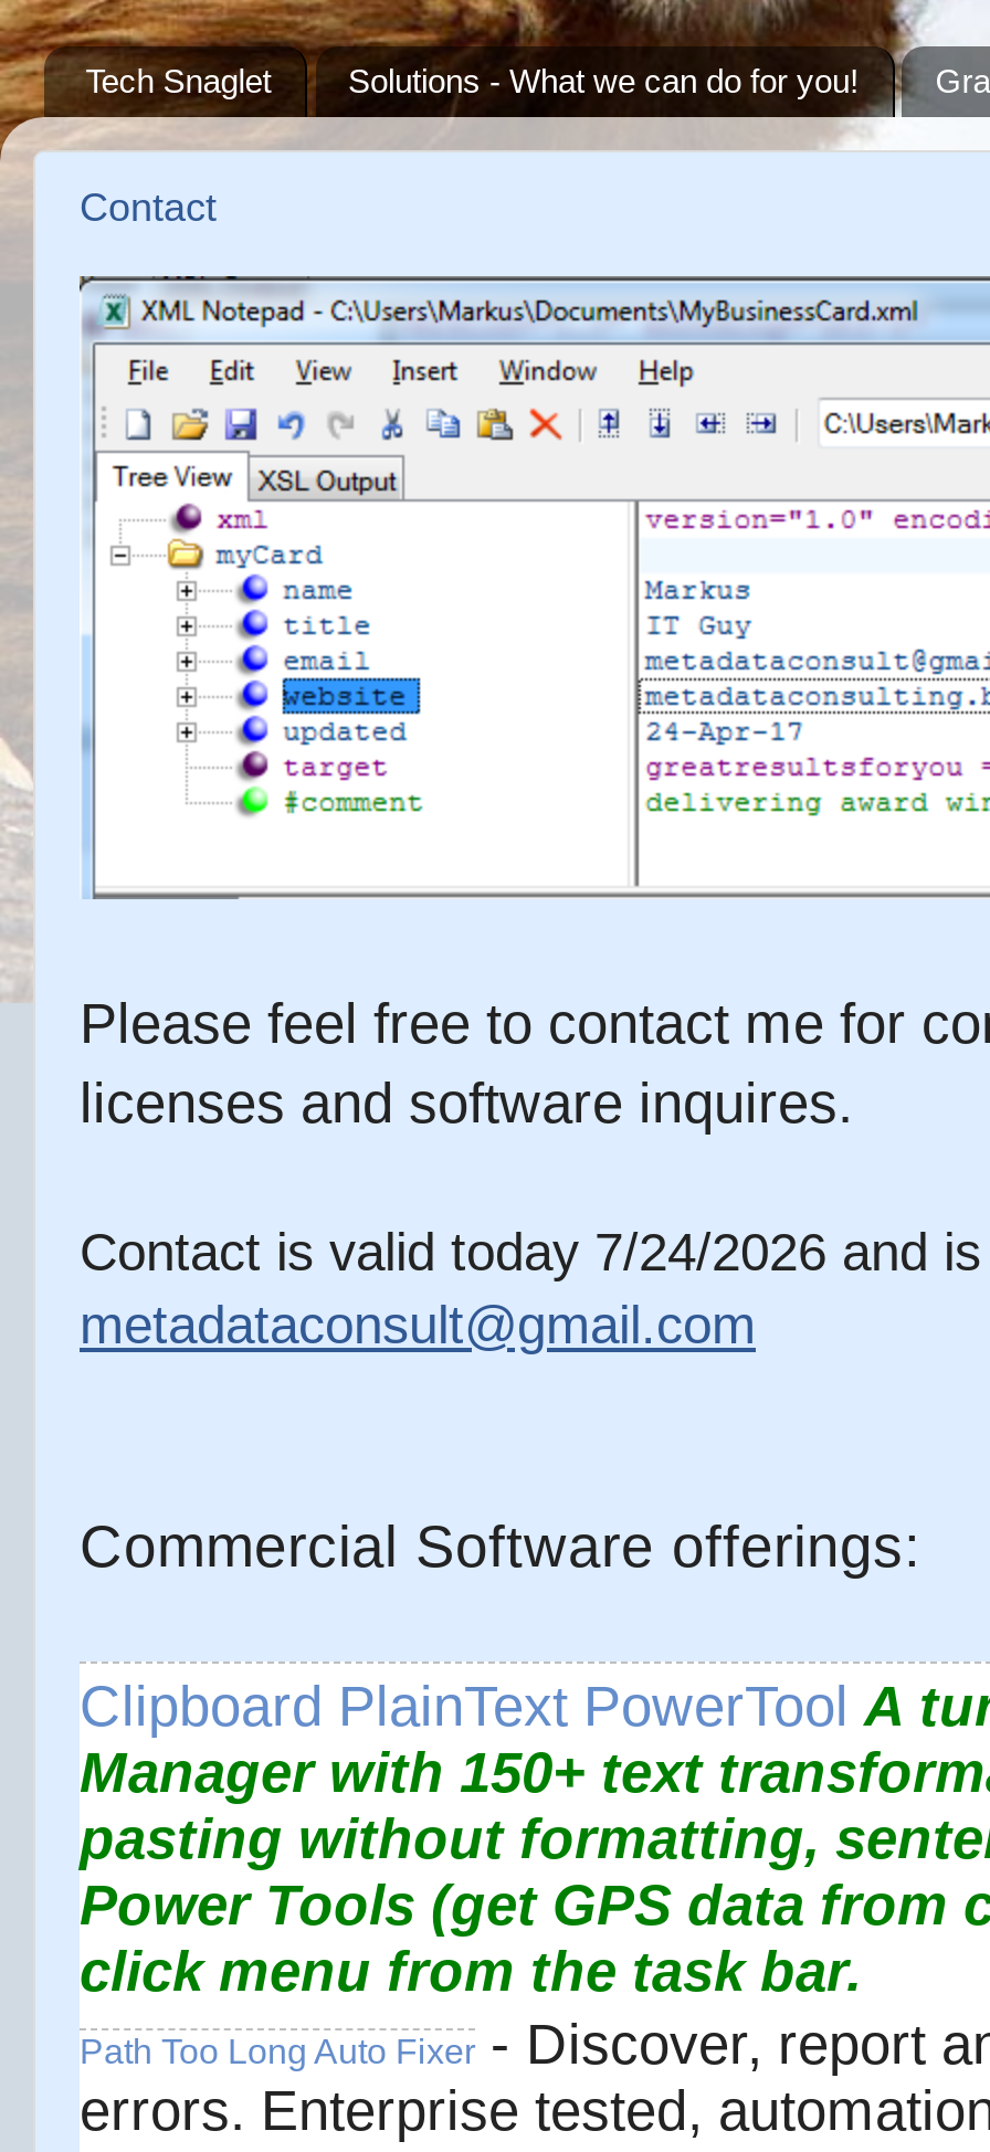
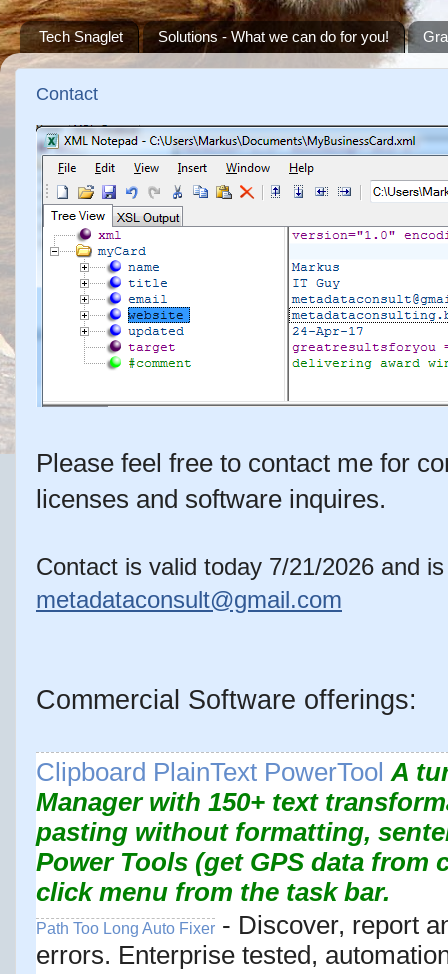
[80,1222,981,1281] Contact is valid today 7/24/2026 and is -> [36,553,444,580] Contact is valid today 7/21/2026 and is

